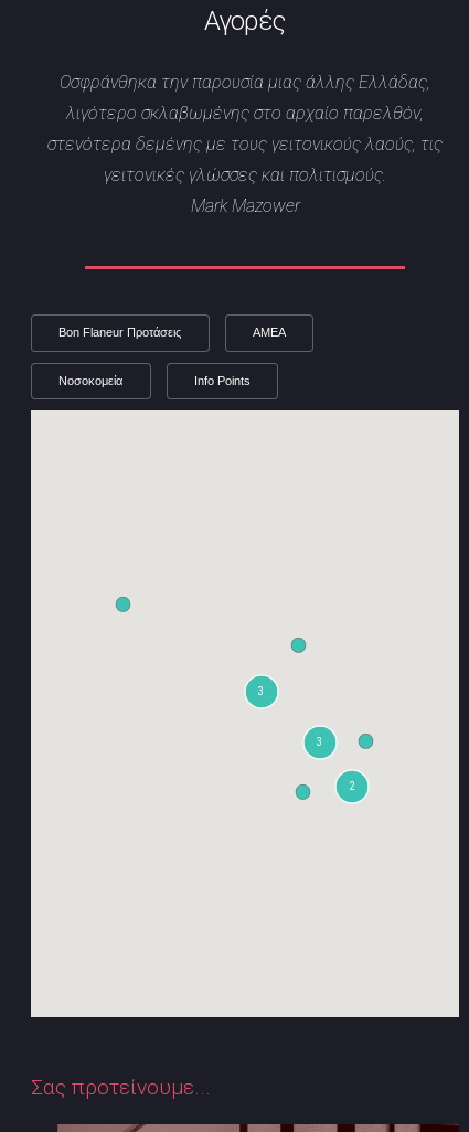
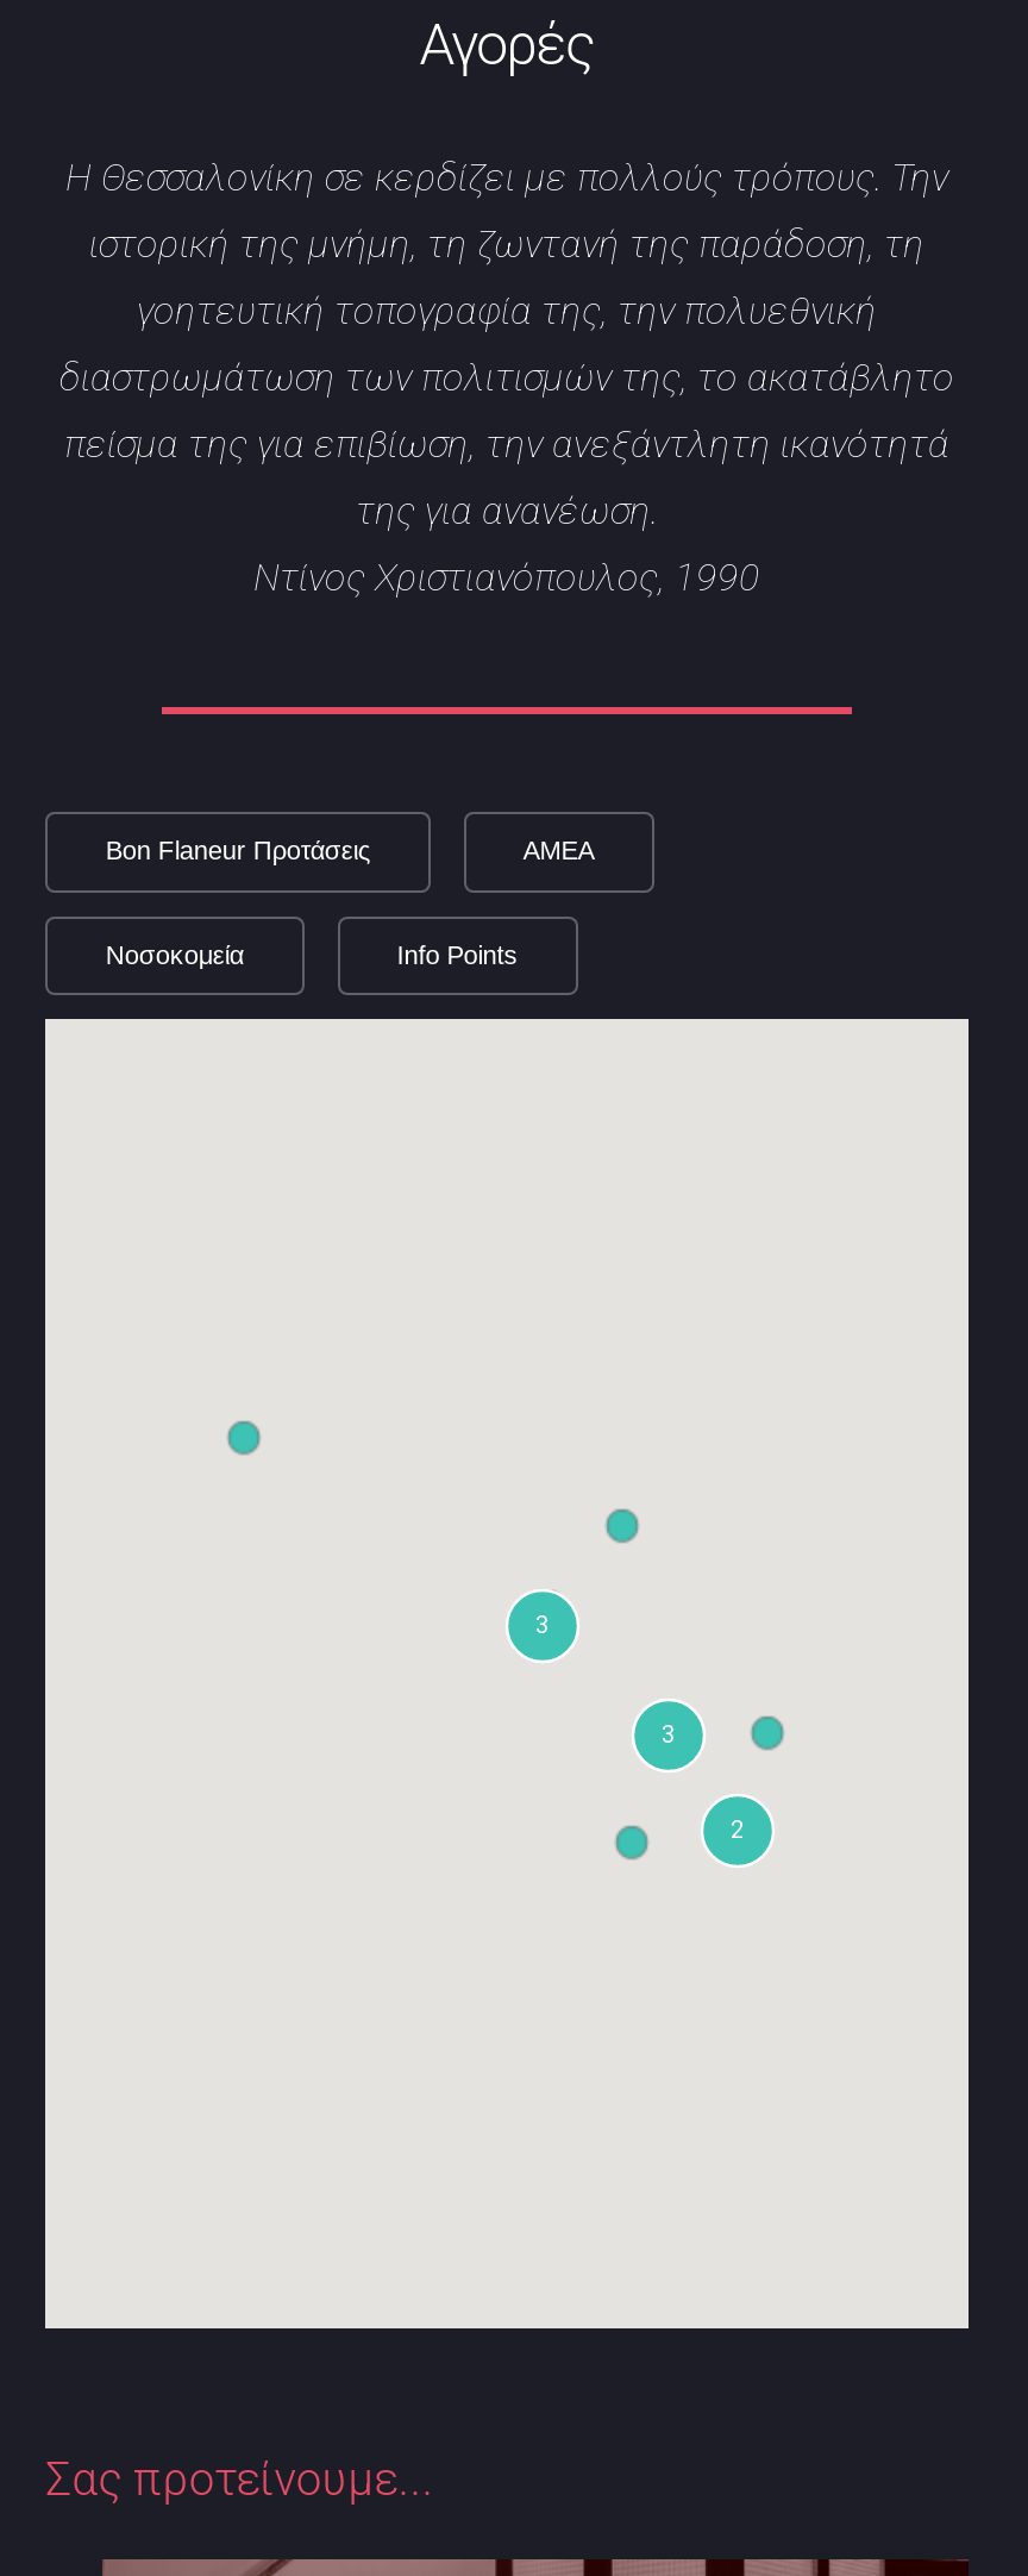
[47,72,443,216] Οσφράνθηκα την παρουσία μιας άλλης Ελλάδας, | λιγότερο σκλαβωμένης στο αρχαίο παρελθόν, | στενότερα δεμένης με τους γειτονικούς λαούς, τις | γειτονικές γλώσσες και πολιτισμούς. | Mark Mazower -> [59,155,954,600] Η Θεσσαλονίκη σε κερδίζει με πολλούς τρόπους. Την | ιστορική της μνήμη, τη ζωντανή της παράδοση, τη | γοητευτική τοπογραφία της, την πολυεθνική | διαστρωμάτωση των πολιτισμών της, το ακατάβλητο | πείσμα της για επιβίωση, την ανεξάντλητη ικανότητά | της για ανανέωση. | Ντίνος Χριστιανόπουλος, 1990

